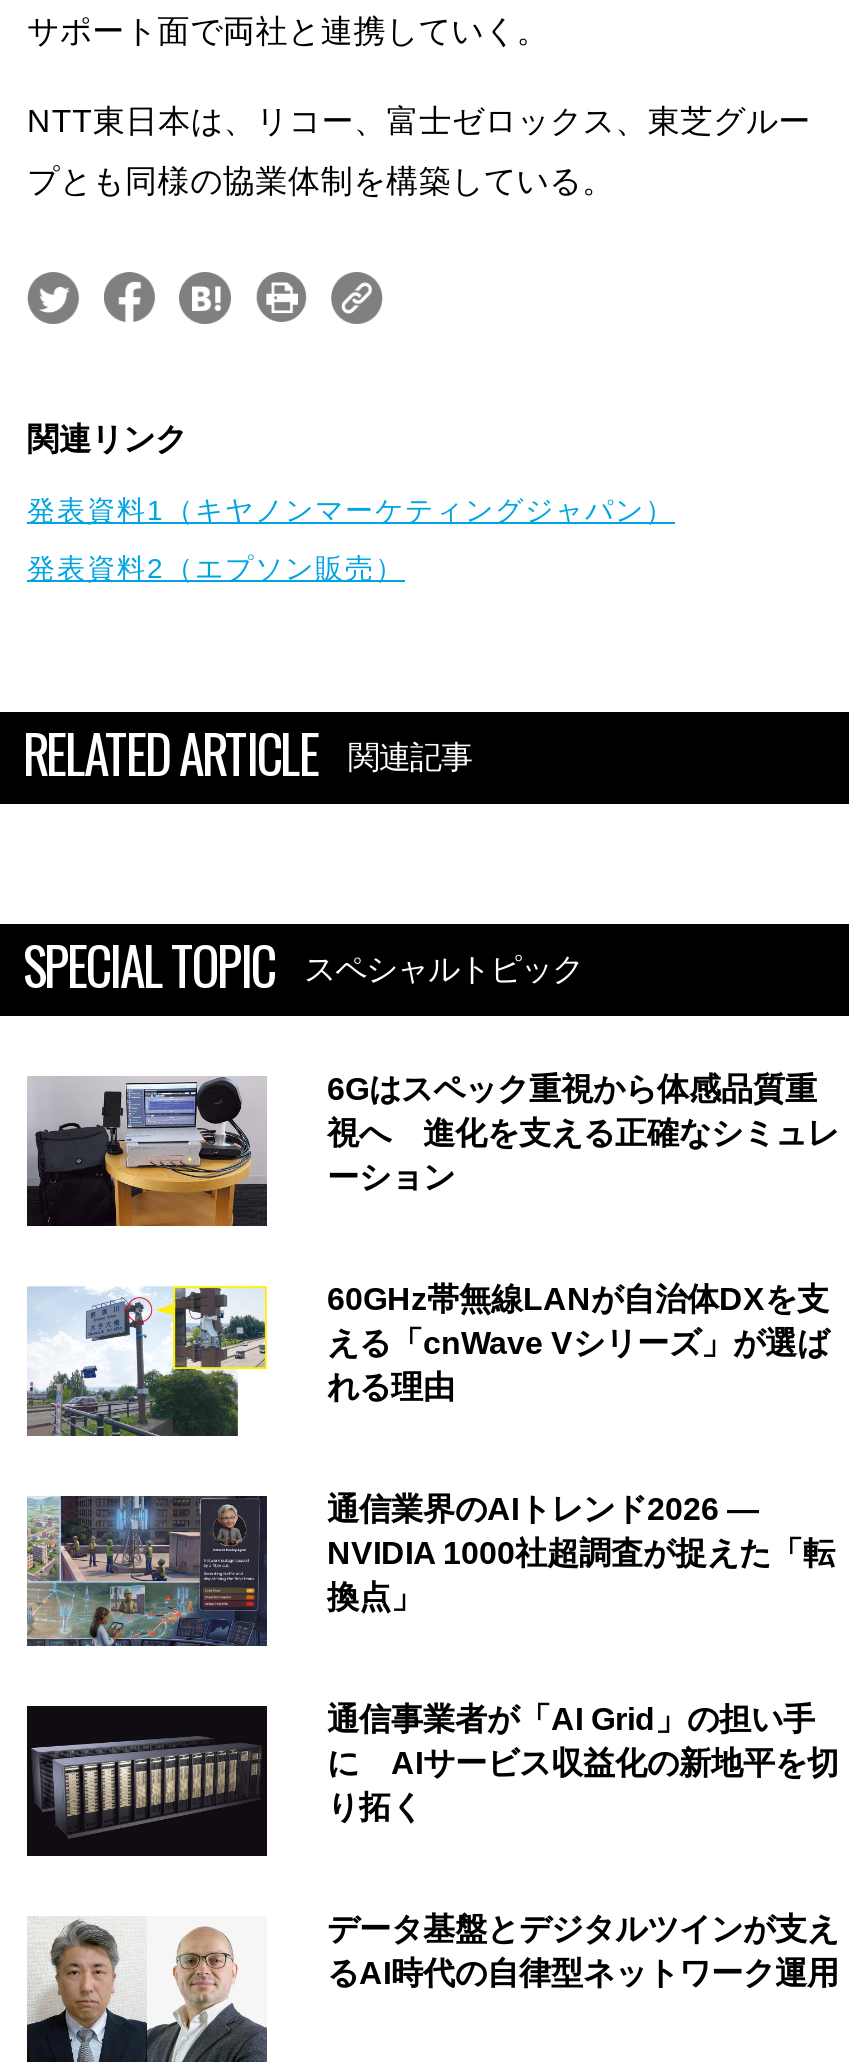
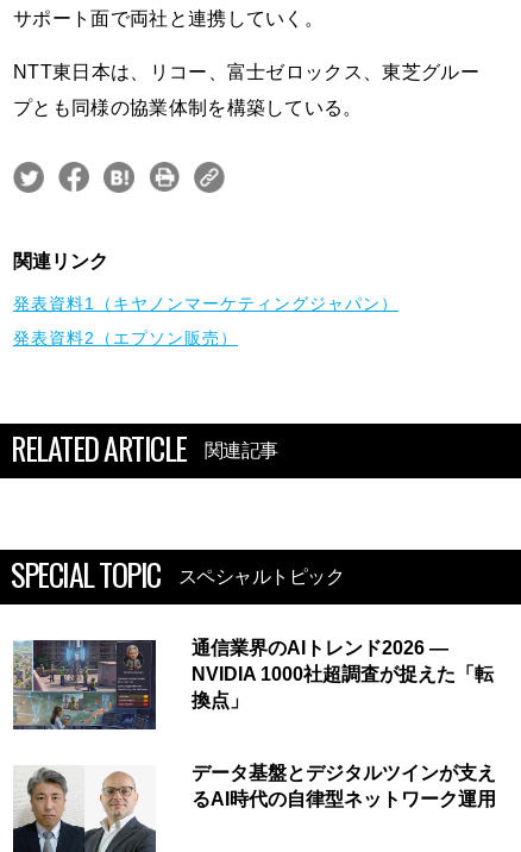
[27,1072,839,1228] [image] | 6Gはスペック重視から体感品質重 | 視へ 進化を支える正確なシミュレ | ーション -> none
[25,1282,829,1438] [image] | 60GHz帯無線LANが自治体DXを支 | える「cnWave Vシリーズ」が選ば | れる理由 -> none
[25,1703,839,1858] [image] | 通信事業者が「AI Grid」の担い手 | に AIサービス収益化の新地平を切 | り拓く -> none

